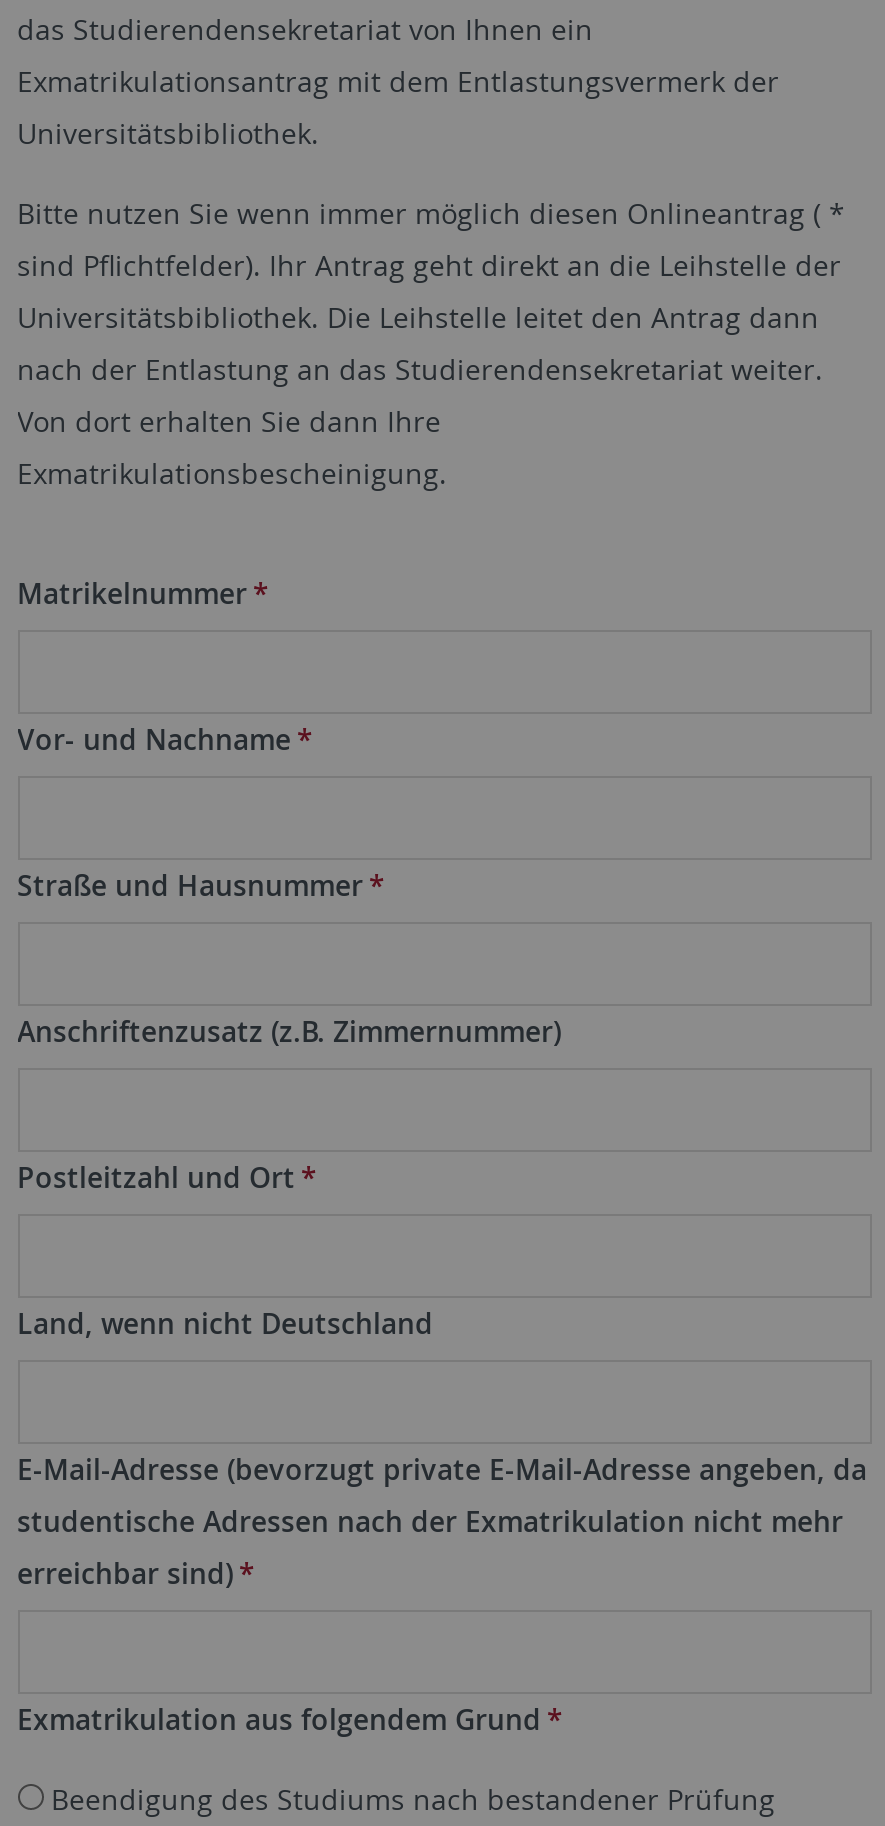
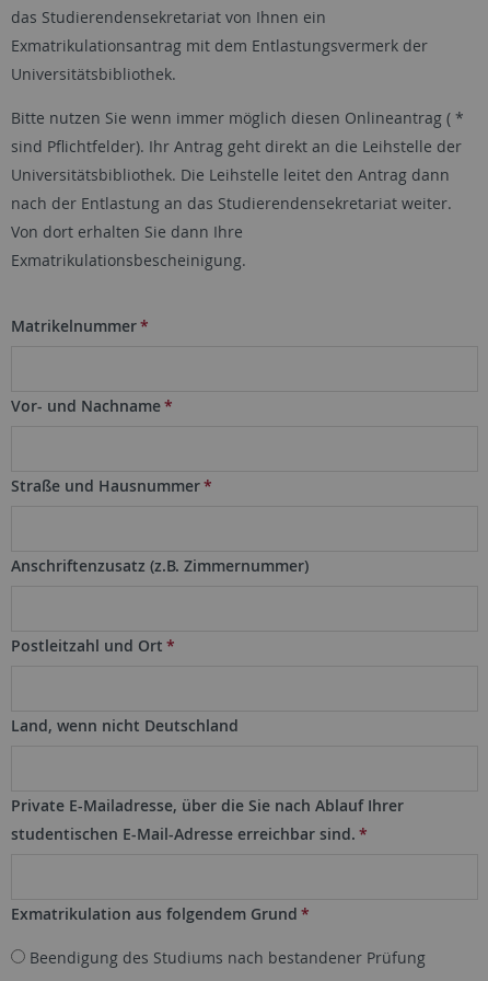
[17,1449,867,1591] E-Mail-Adresse (bevorzugt private E-Mail-Adresse angeben, da | studentische Adressen nach der Exmatrikulation nicht mehr | erreichbar sind) * -> [10,794,403,844] Private E-Mailadresse, über die Sie nach Ablauf Ihrer | studentischen E-Mail-Adresse erreichbar sind. *

